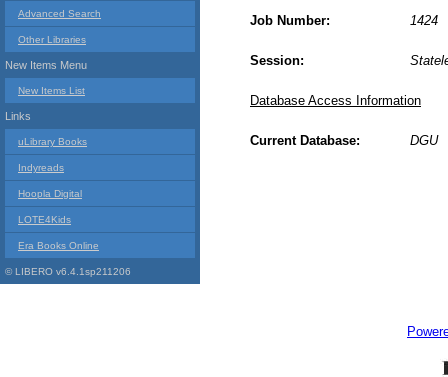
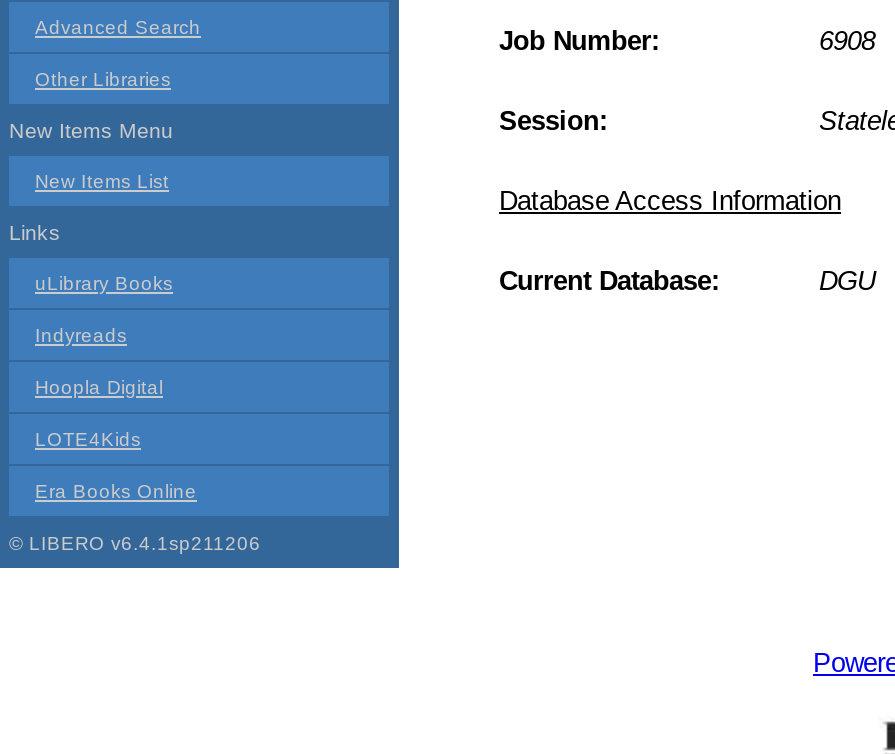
[410,13,438,28] 1424 -> [819,26,875,56] 6908

